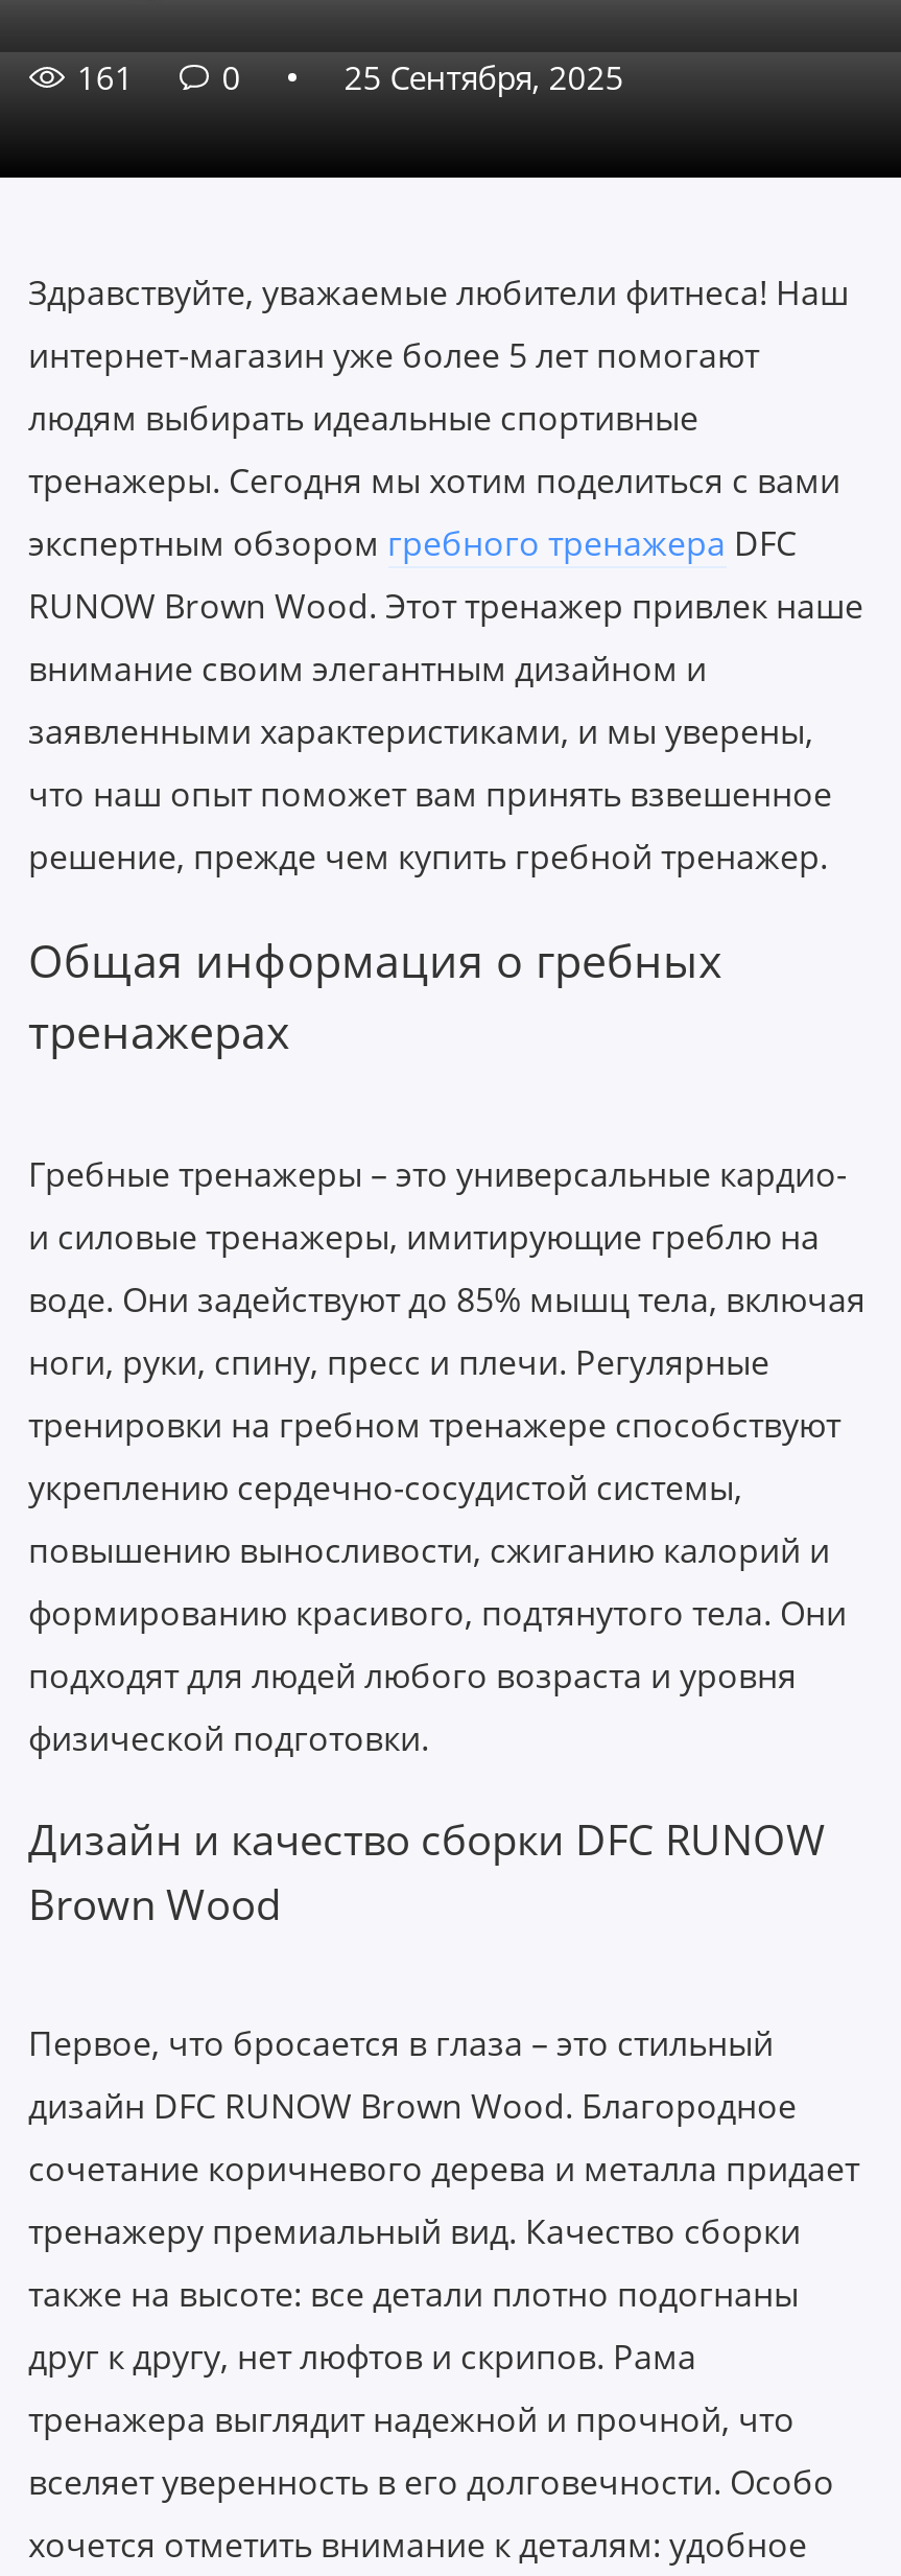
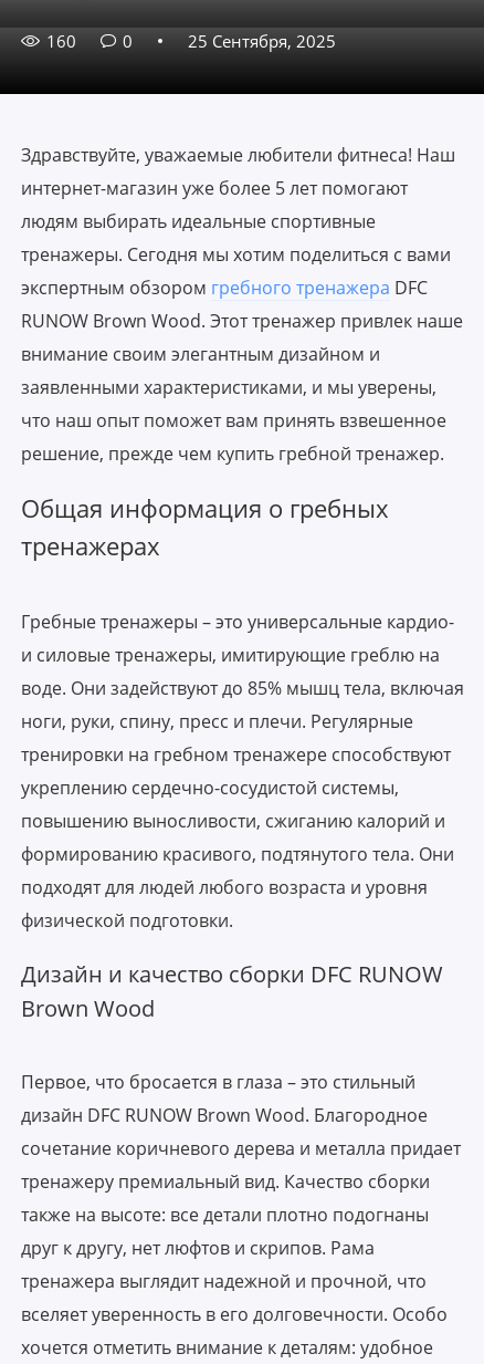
[77,55,133,97] 161 -> [46,29,76,51] 160

